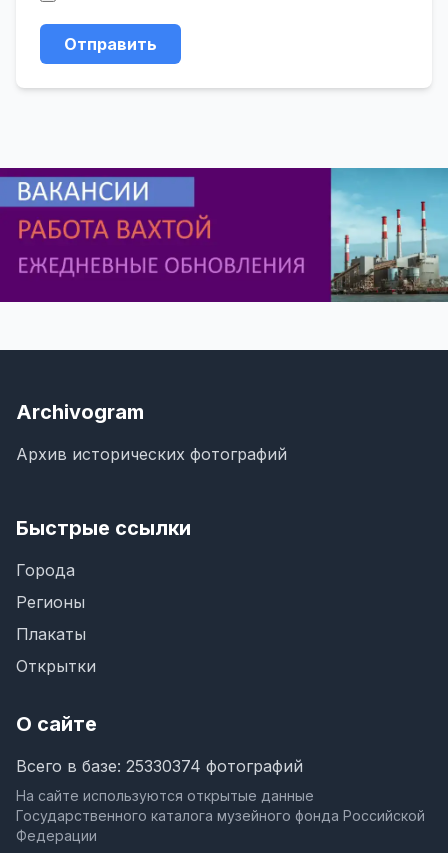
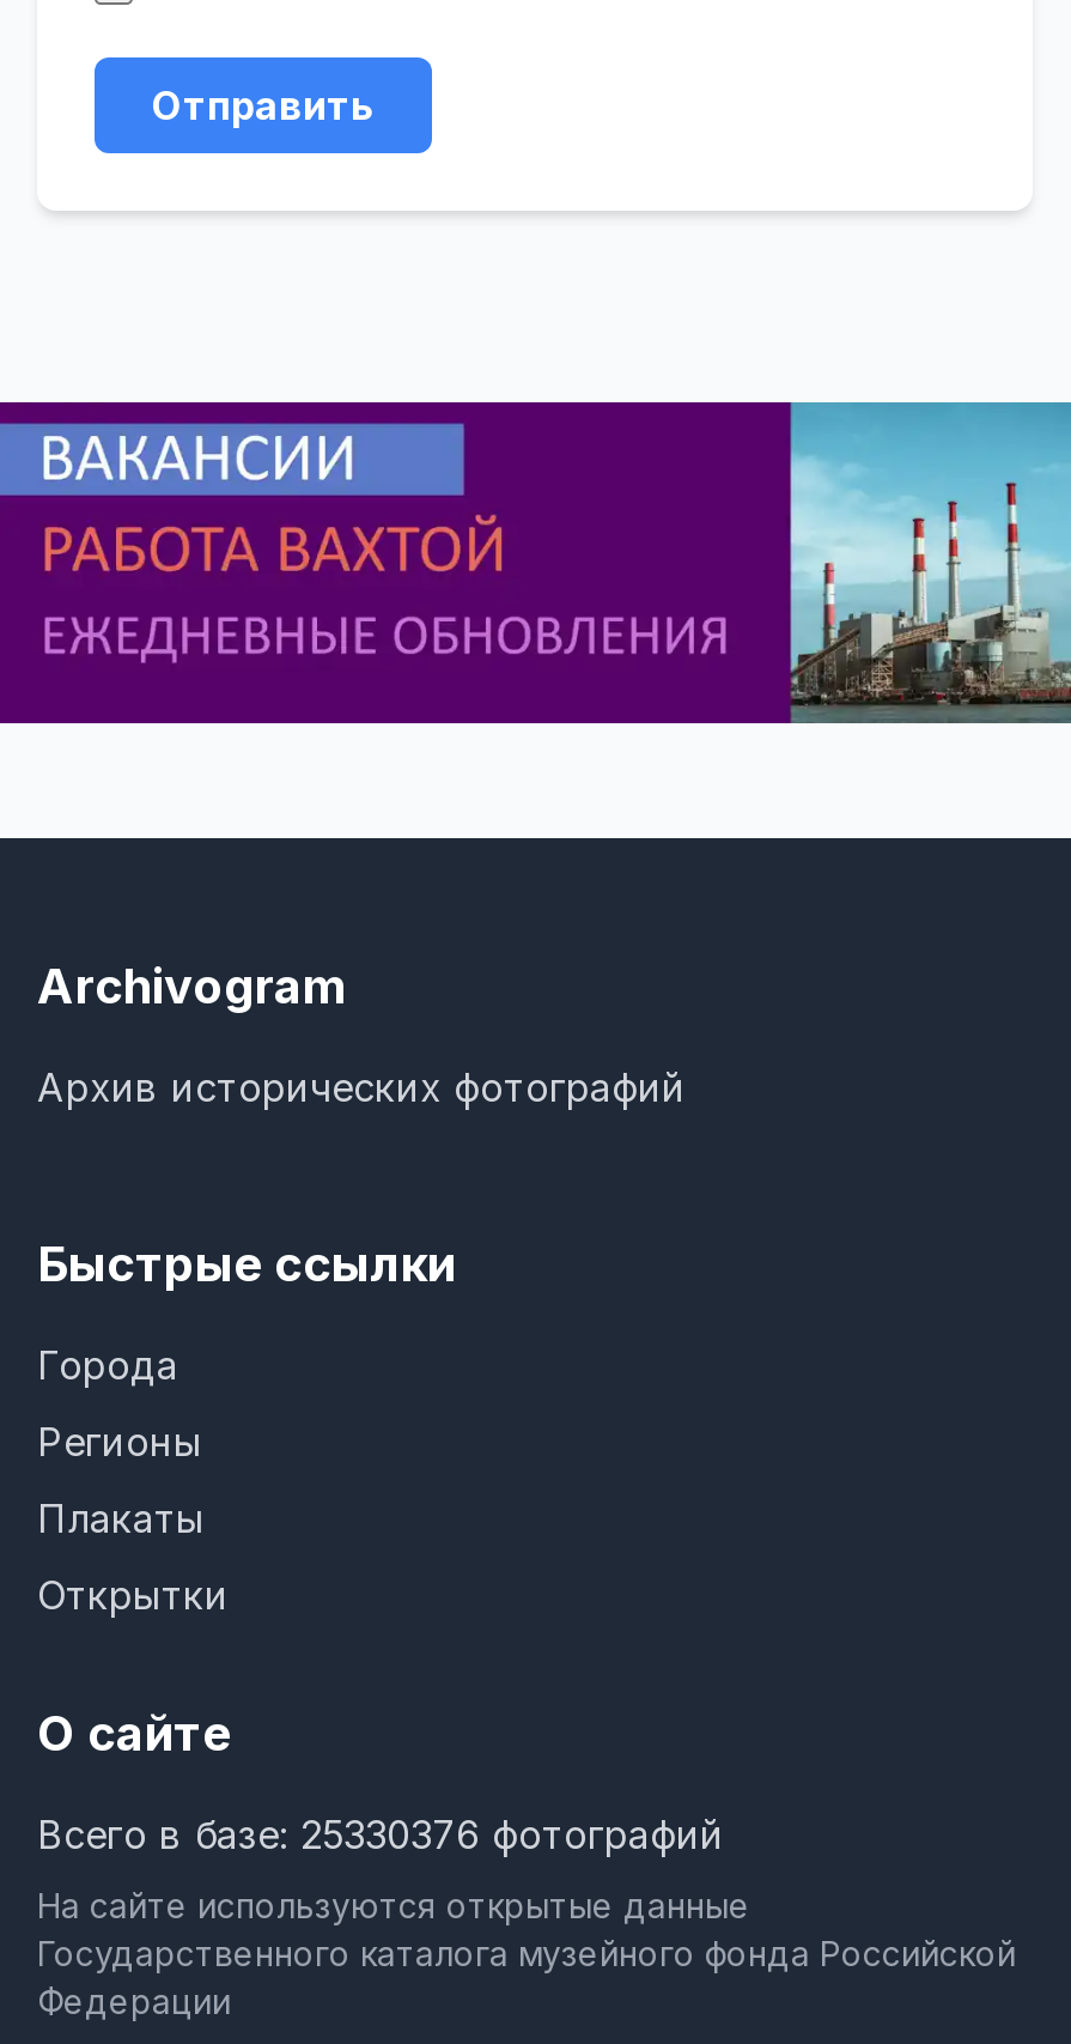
[16,756,303,776] Всего в базе: 25330374 фотографий -> [37,1810,724,1858] Всего в базе: 25330376 фотографий

